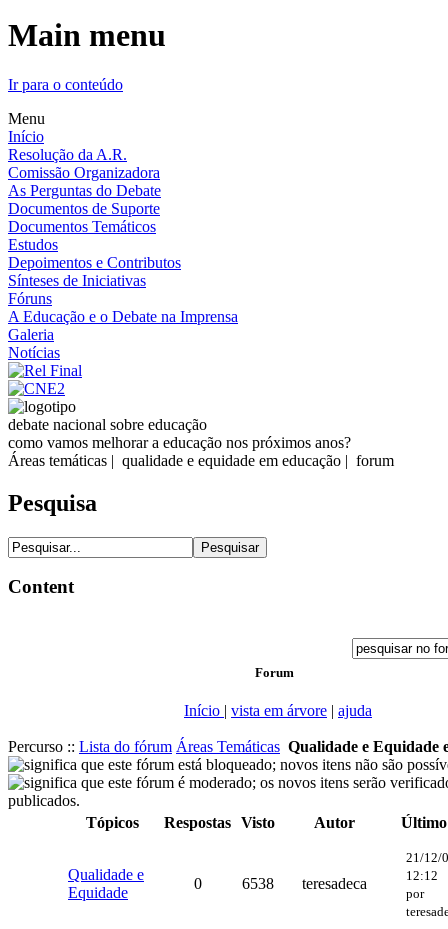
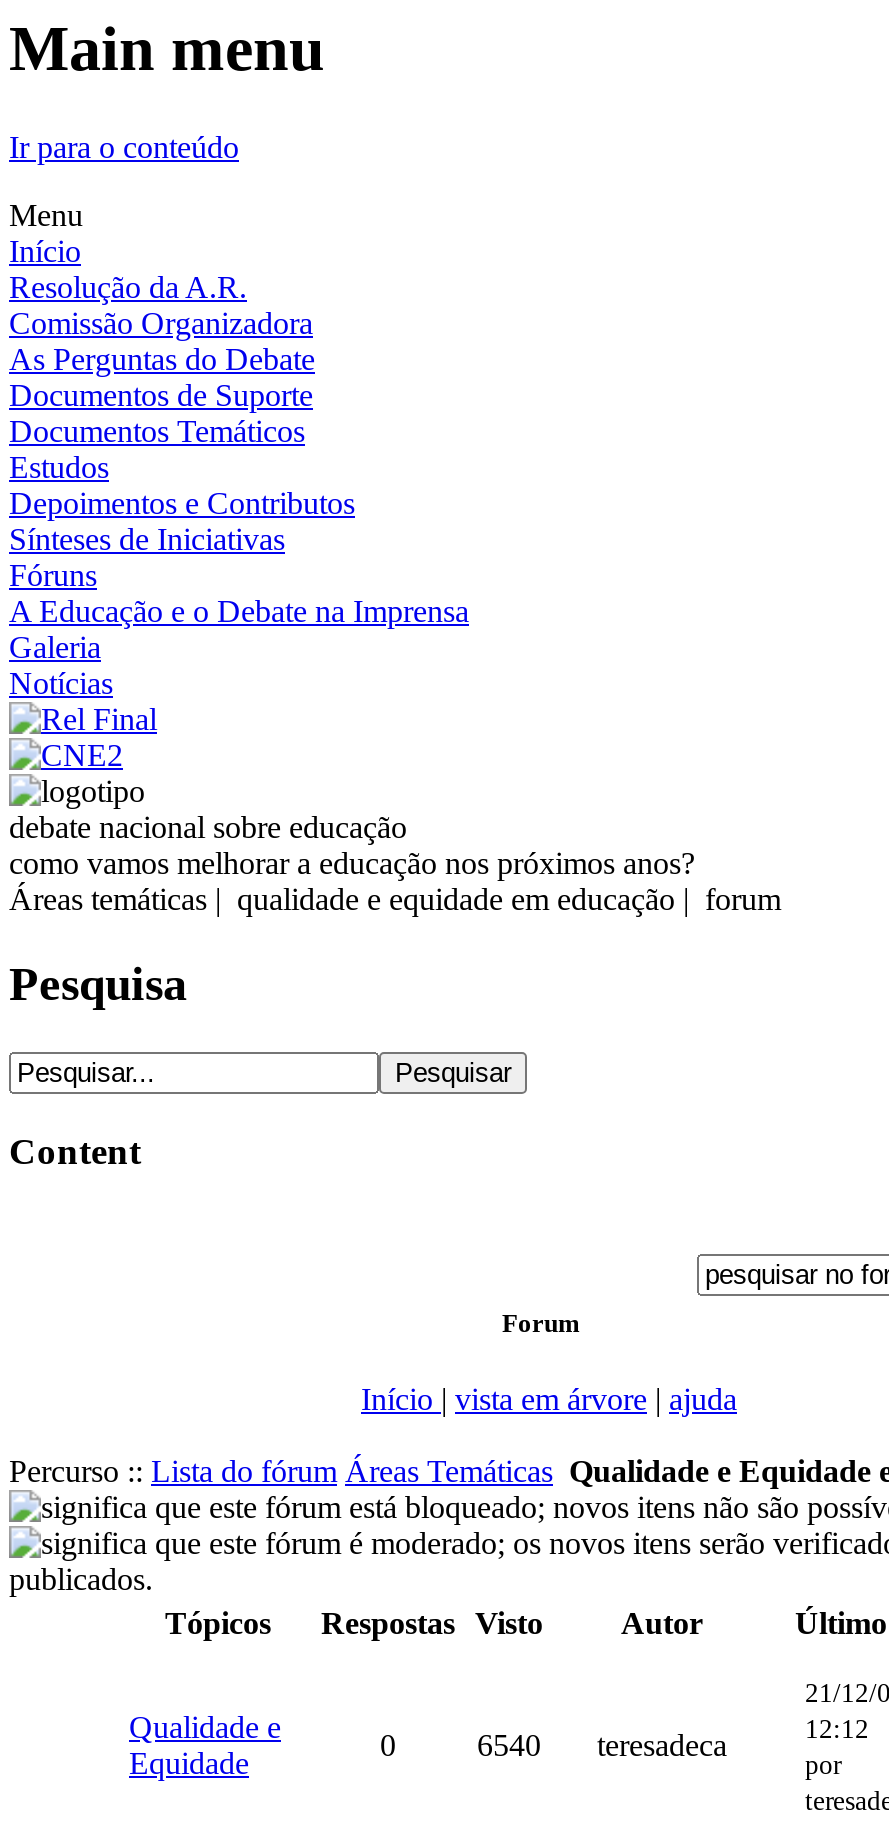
[242,875,367,892] 6538 teresadeca -> [477,1728,727,1762] 6540 teresadeca

